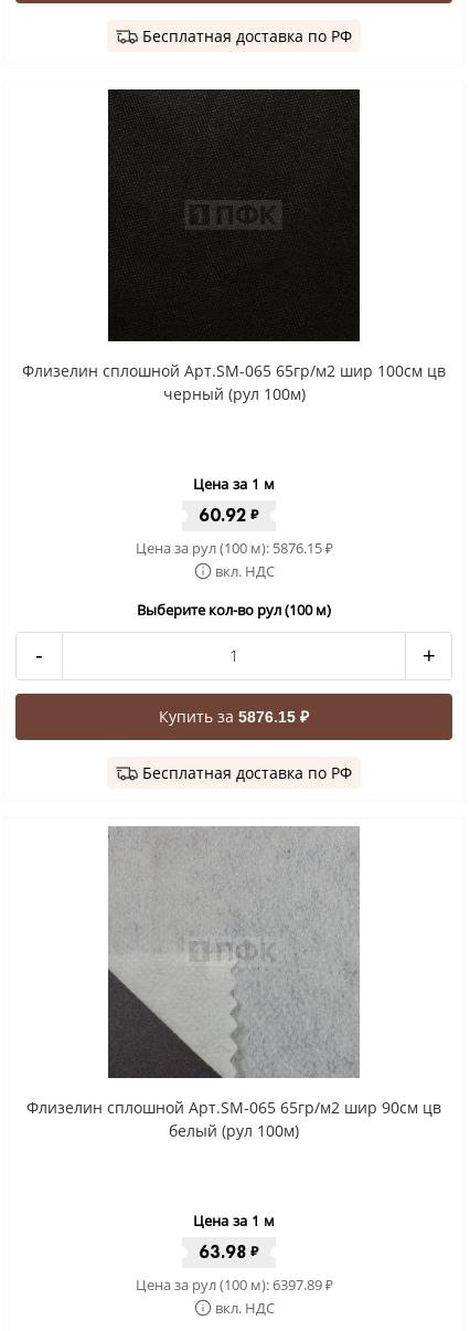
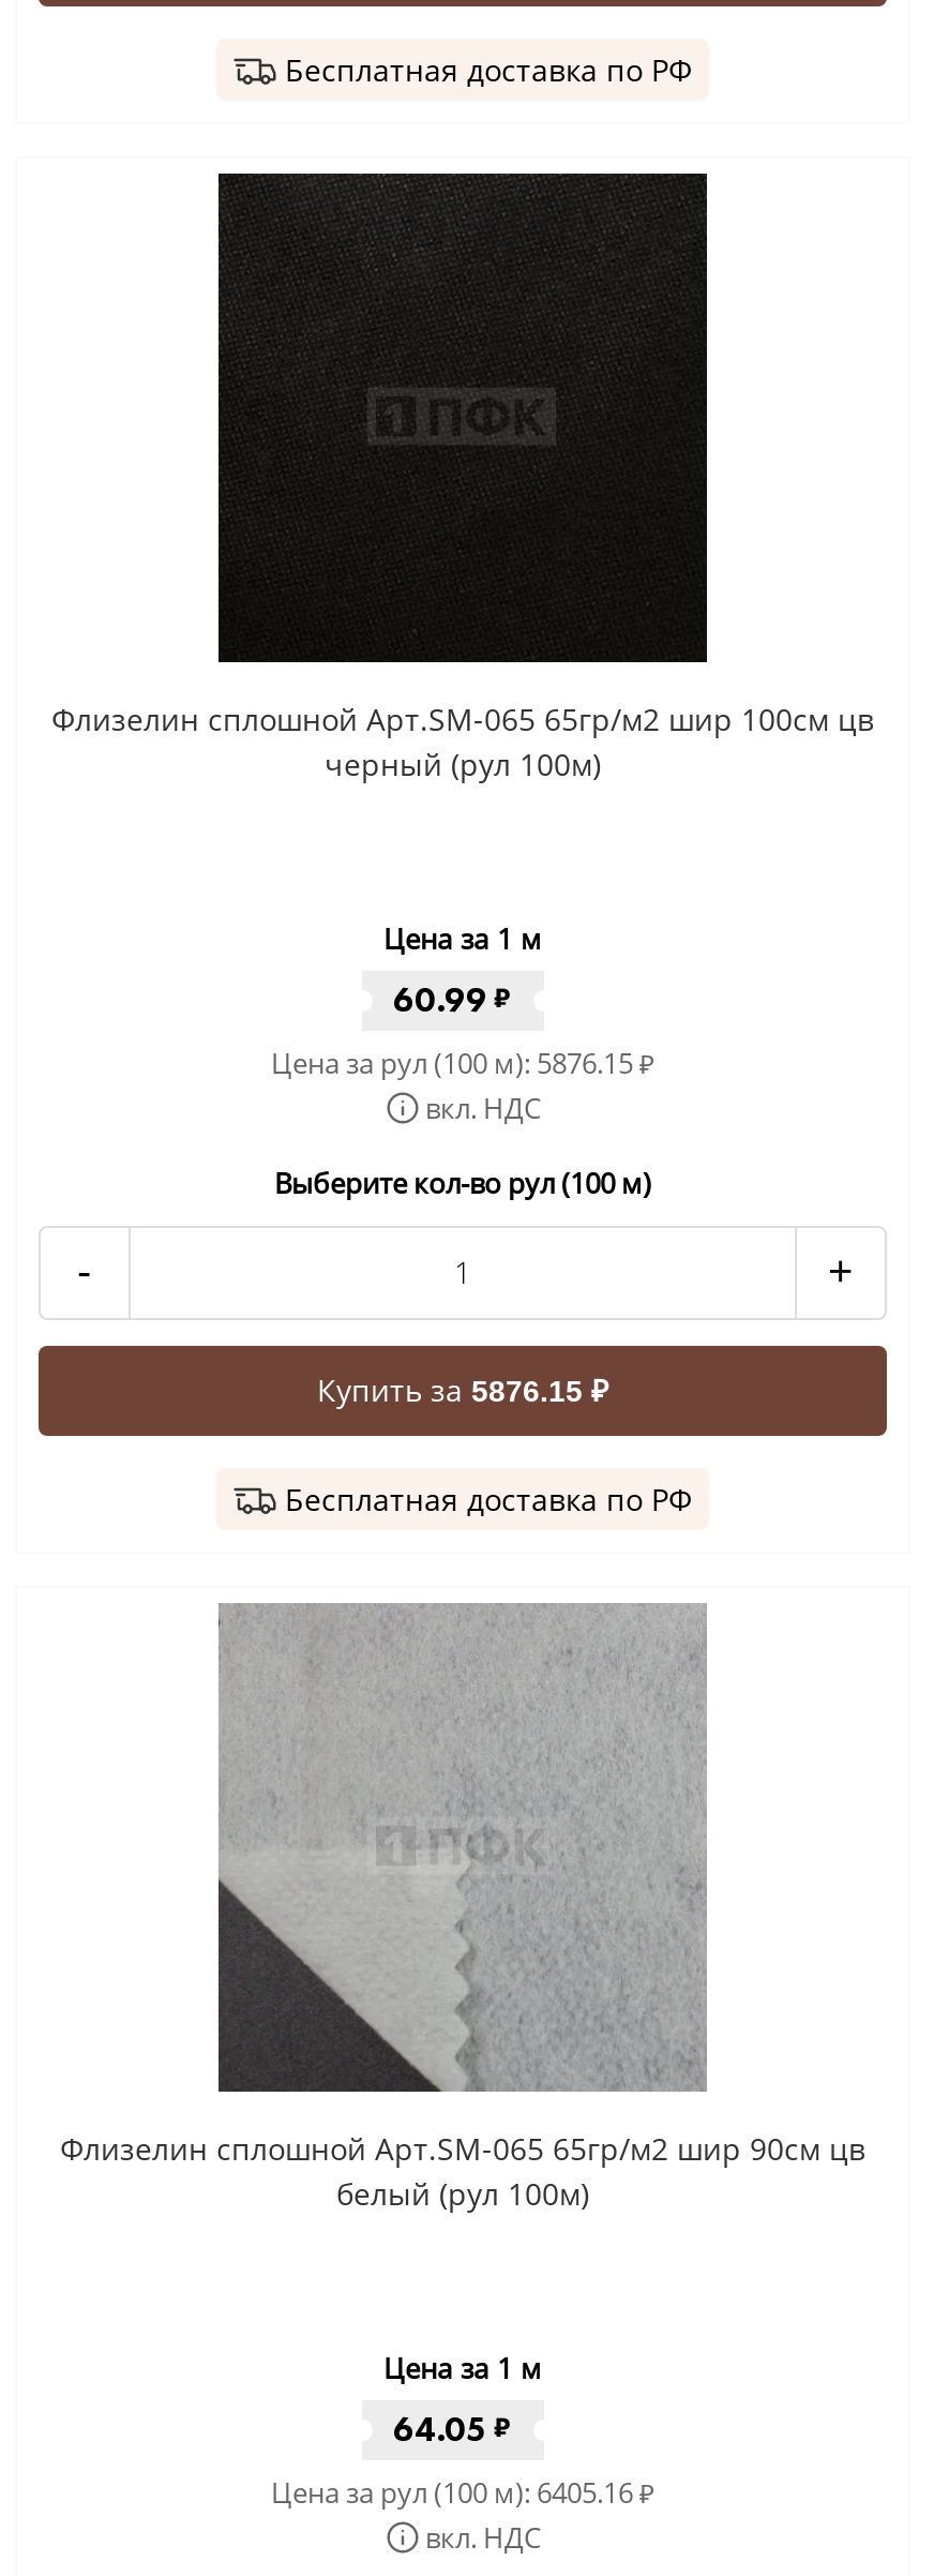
[198,503,259,527] 60.92 ₽ -> [393,977,511,1022] 60.99 ₽
[198,1240,259,1264] 63.98 ₽ -> [393,2407,511,2452] 64.05 ₽
[135,1275,333,1295] Цена за рул (100 м): 6397.89₽ -> [271,2473,654,2512] Цена за рул (100 м): 6405.16₽

